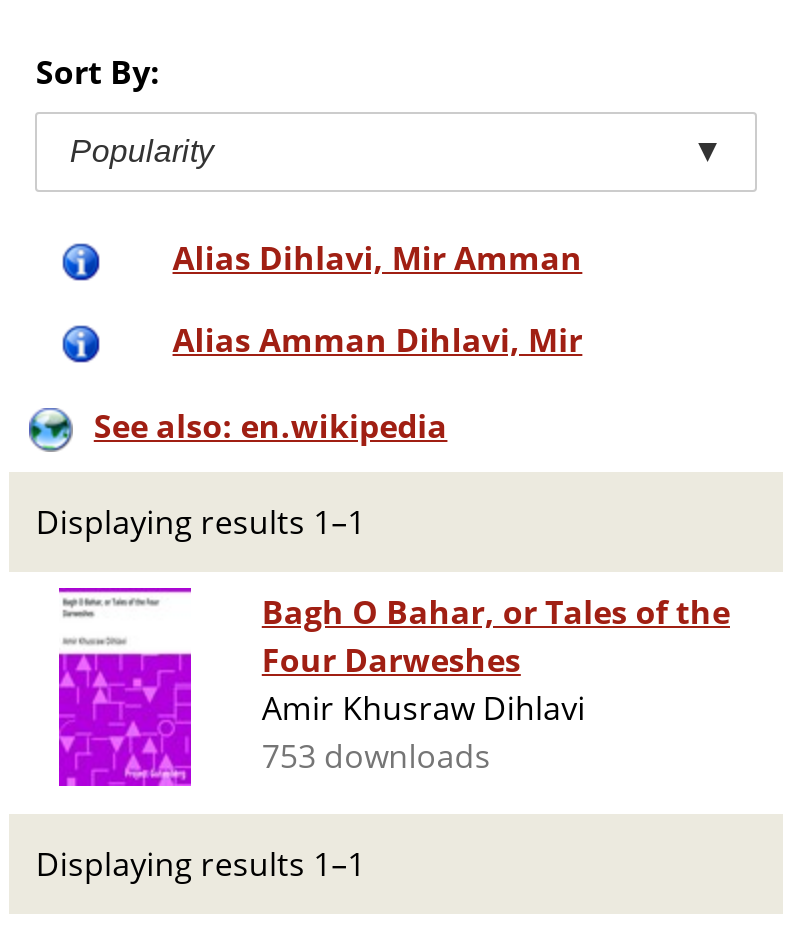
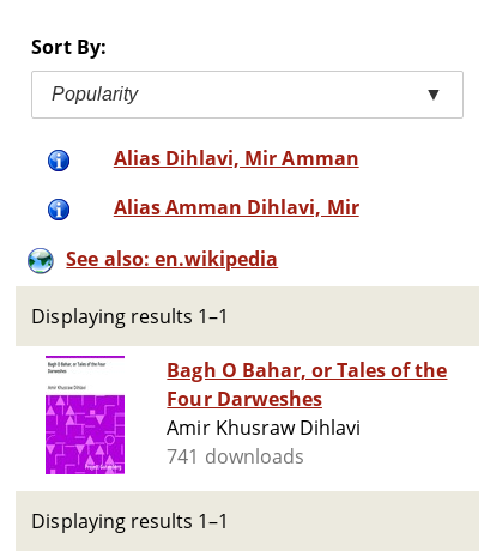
[262,734,491,778] 753 downloads -> [167,443,304,470] 741 downloads

